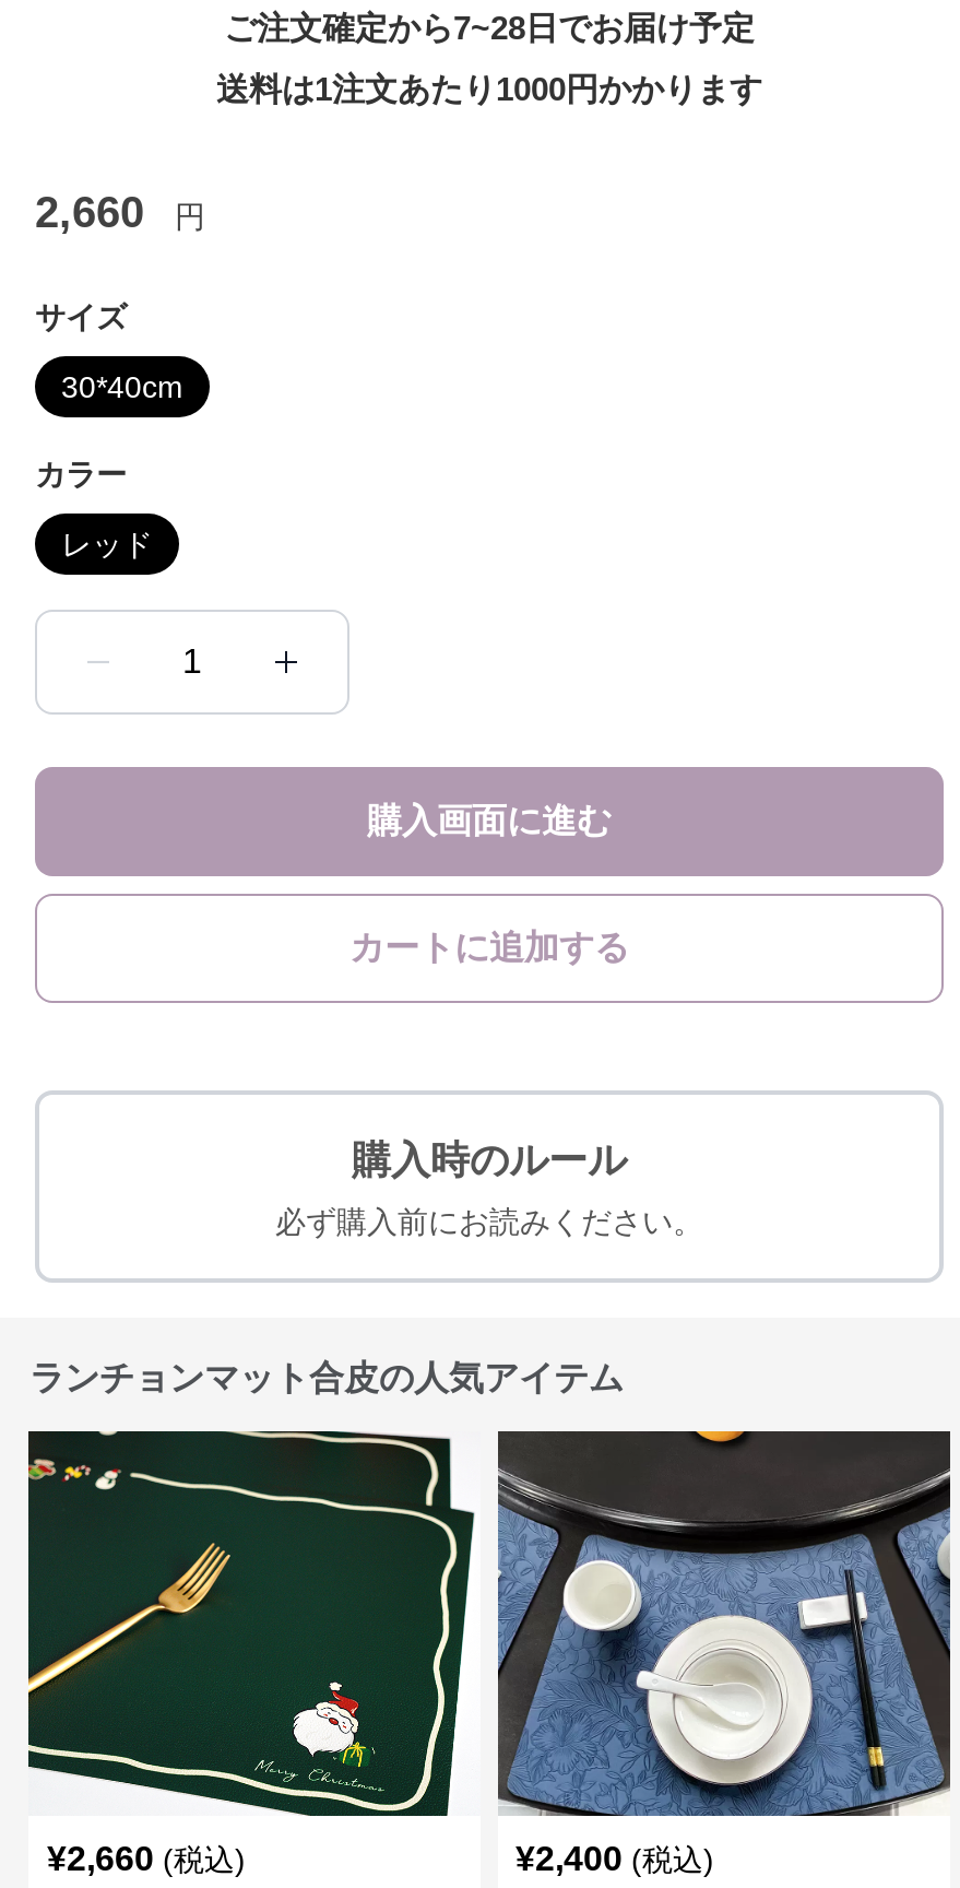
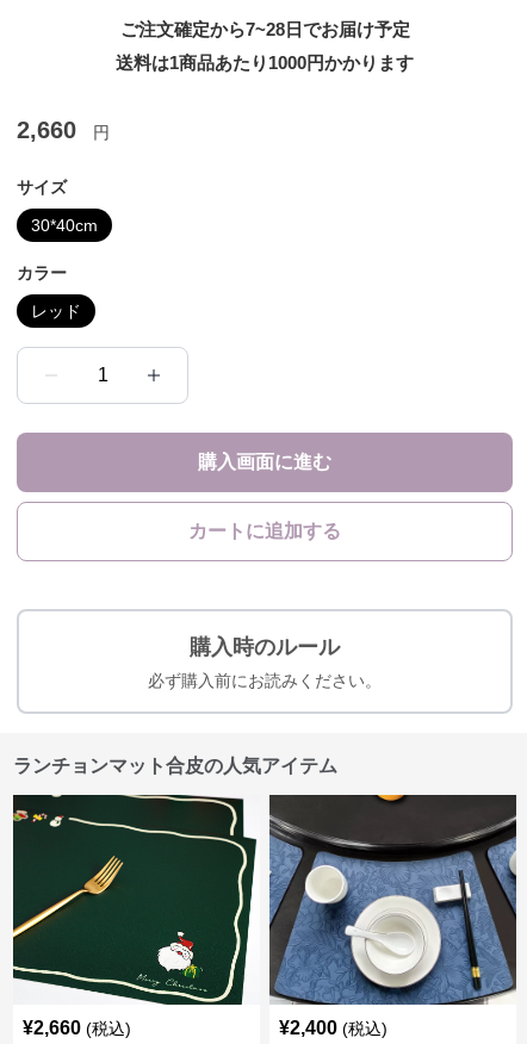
[216,70,762,107] 送料は1注文あたり1000円かかります -> [116,52,414,73] 送料は1商品あたり1000円かかります

